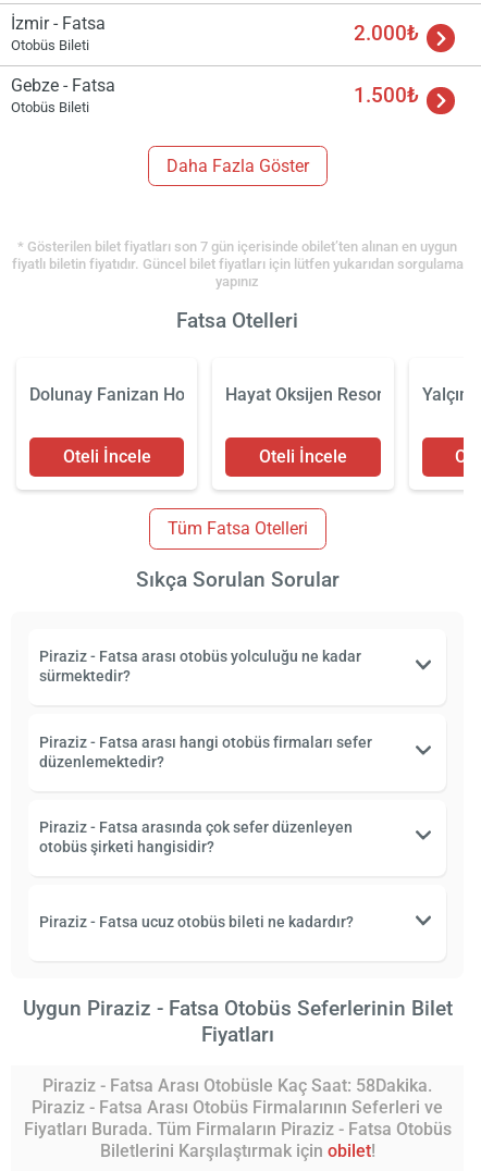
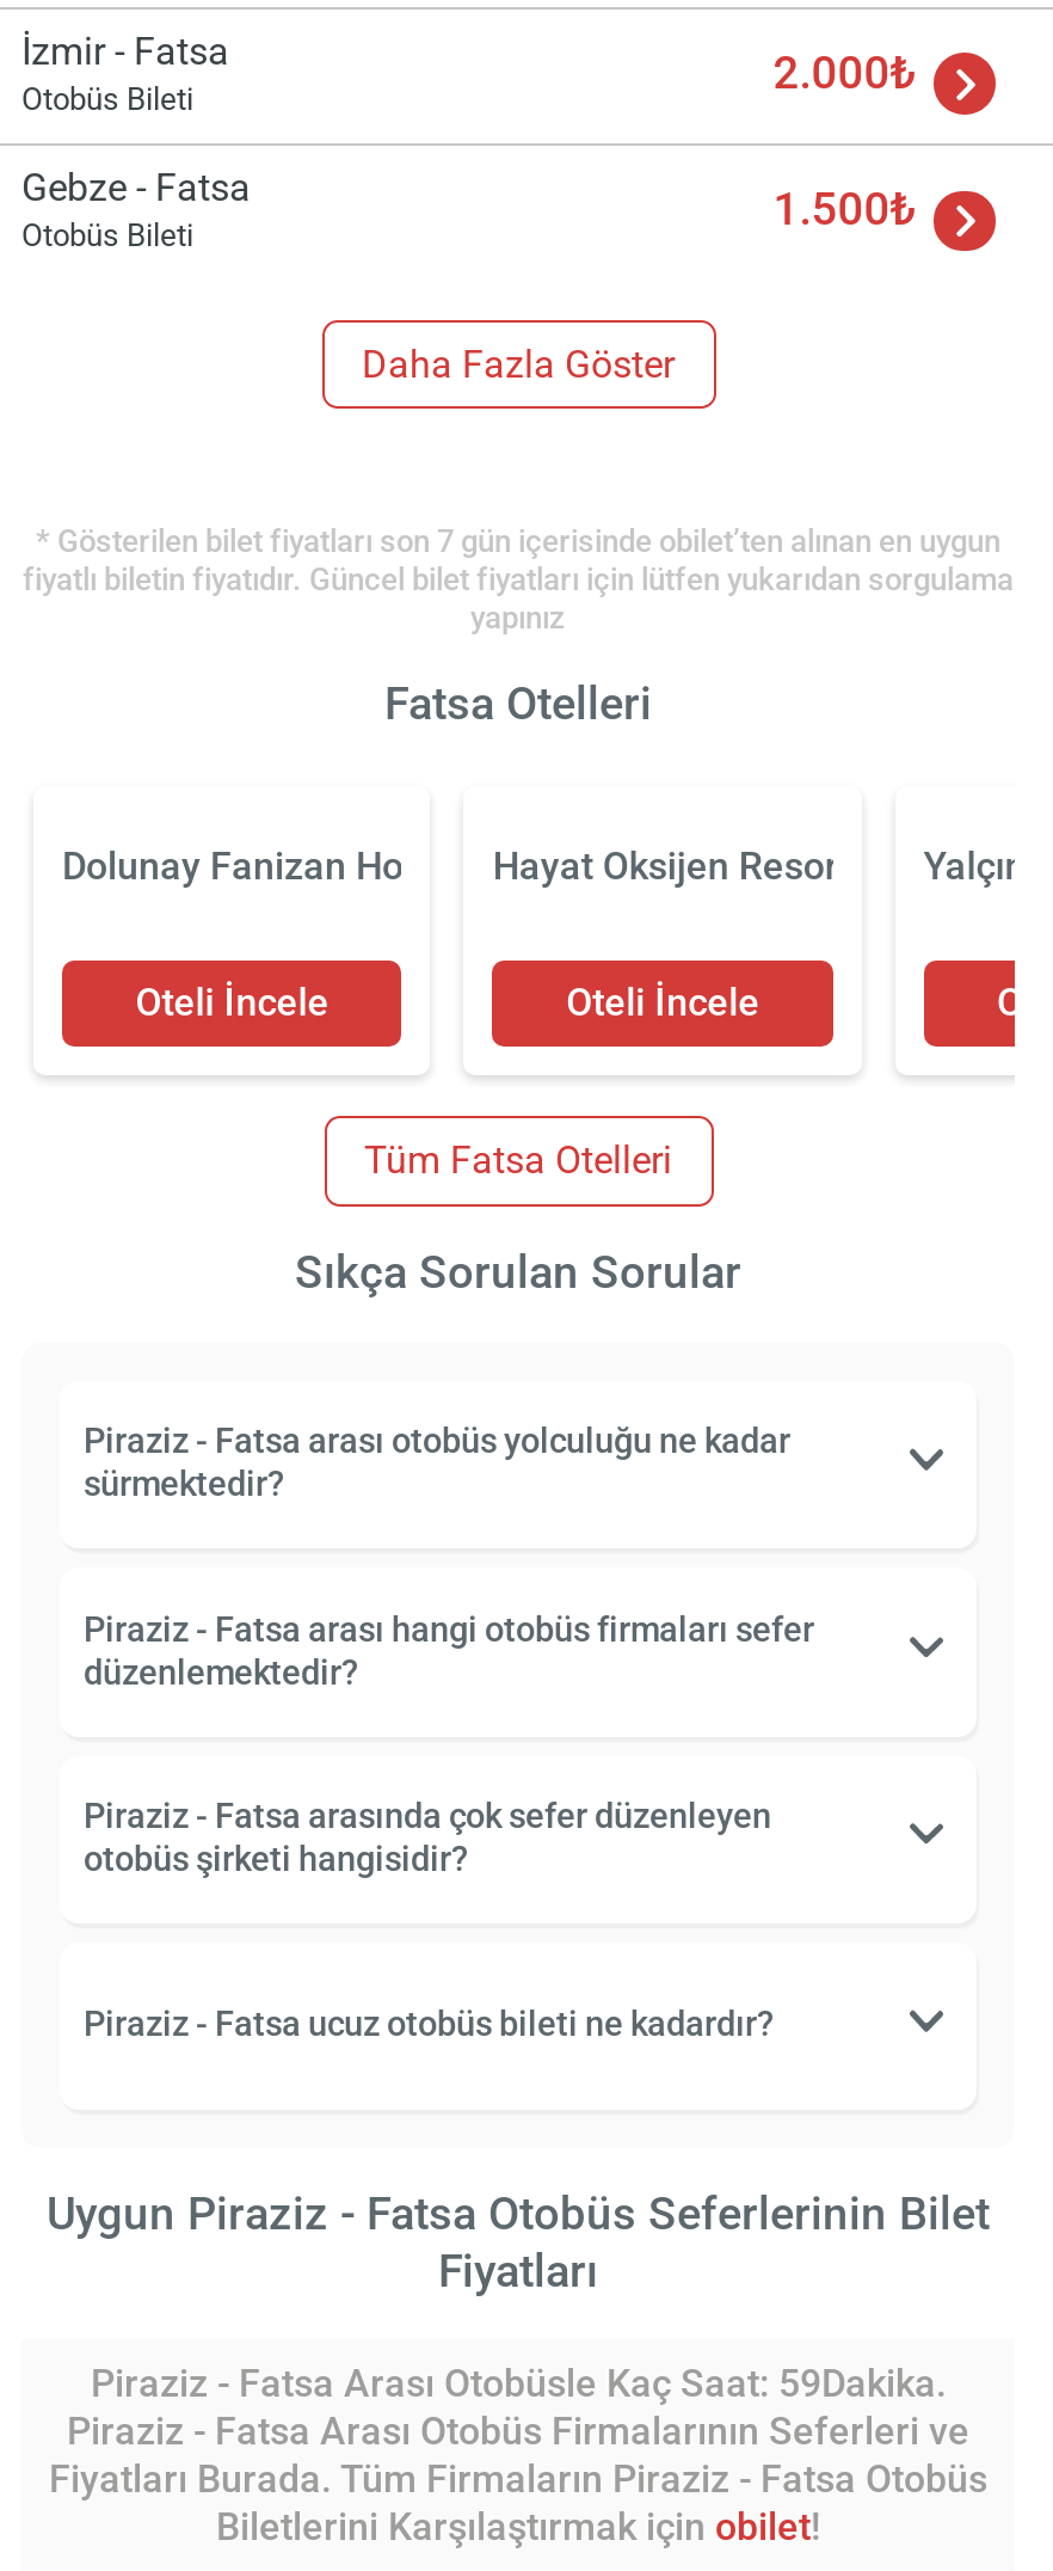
[42,1076,432,1096] Piraziz - Fatsa Arası Otobüsle Kaç Saat: 58Dakika. -> [91,2361,946,2407] Piraziz - Fatsa Arası Otobüsle Kaç Saat: 59Dakika.

